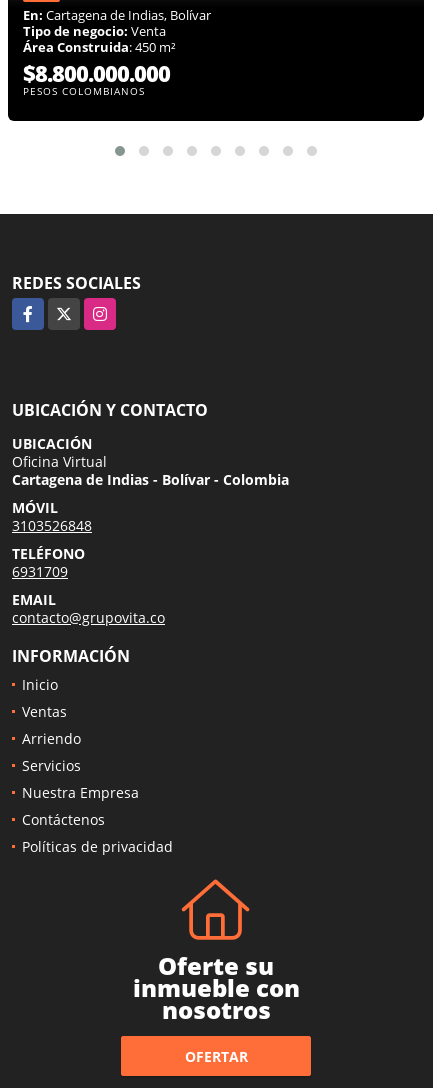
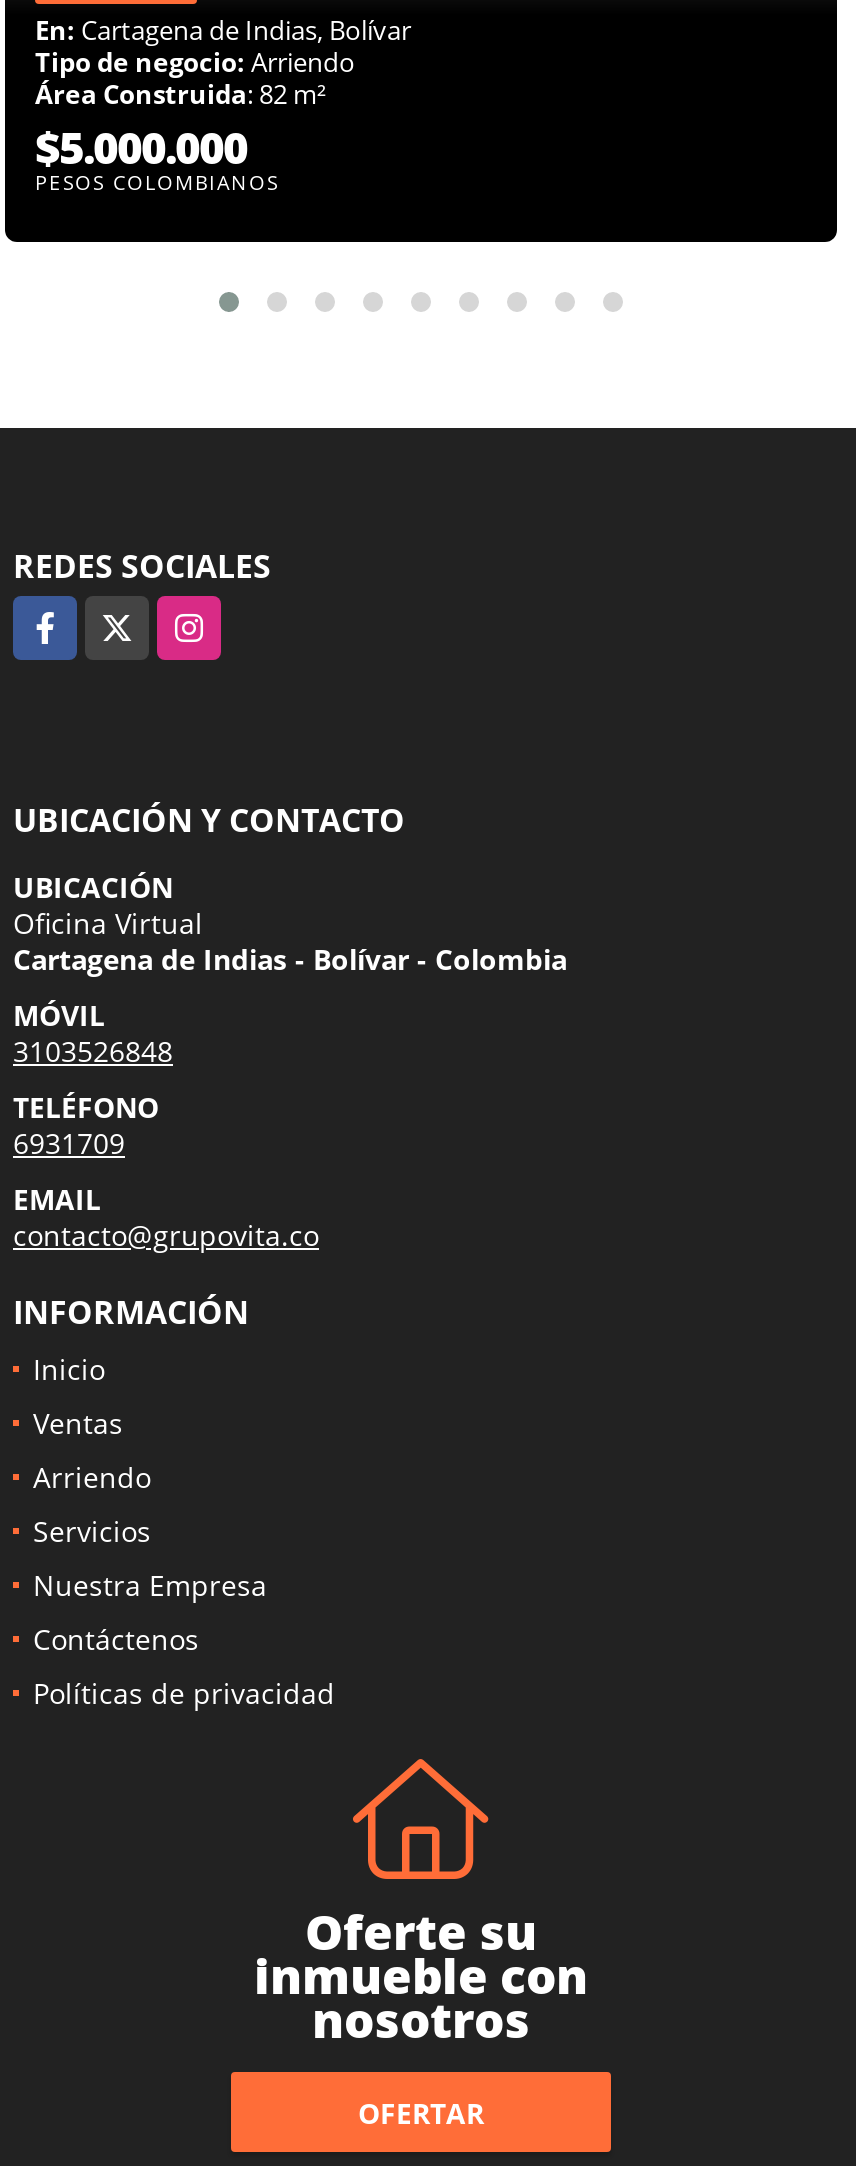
[23,22,166,40] Tipo de negocio: Venta -> [35,44,355,80] Tipo de negocio: Arriendo
[23,38,176,56] Área Construida: 450 m² -> [35,76,327,112] Área Construida: 82 m²
[23,58,170,88] $8.800.000.000 -> [35,116,247,176] $5.000.000

